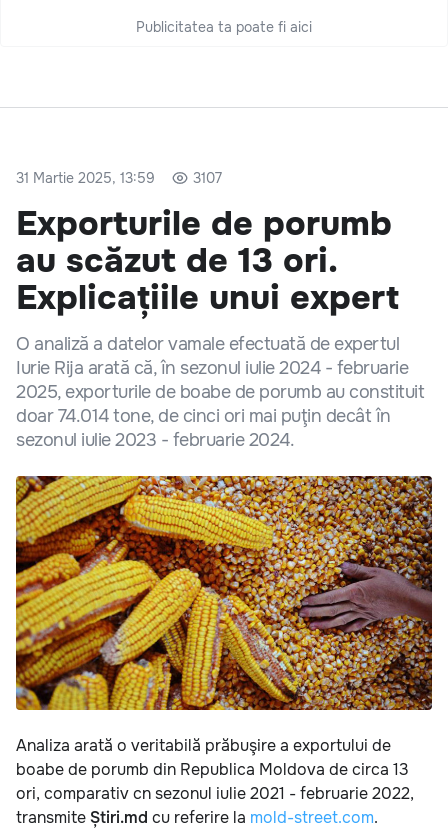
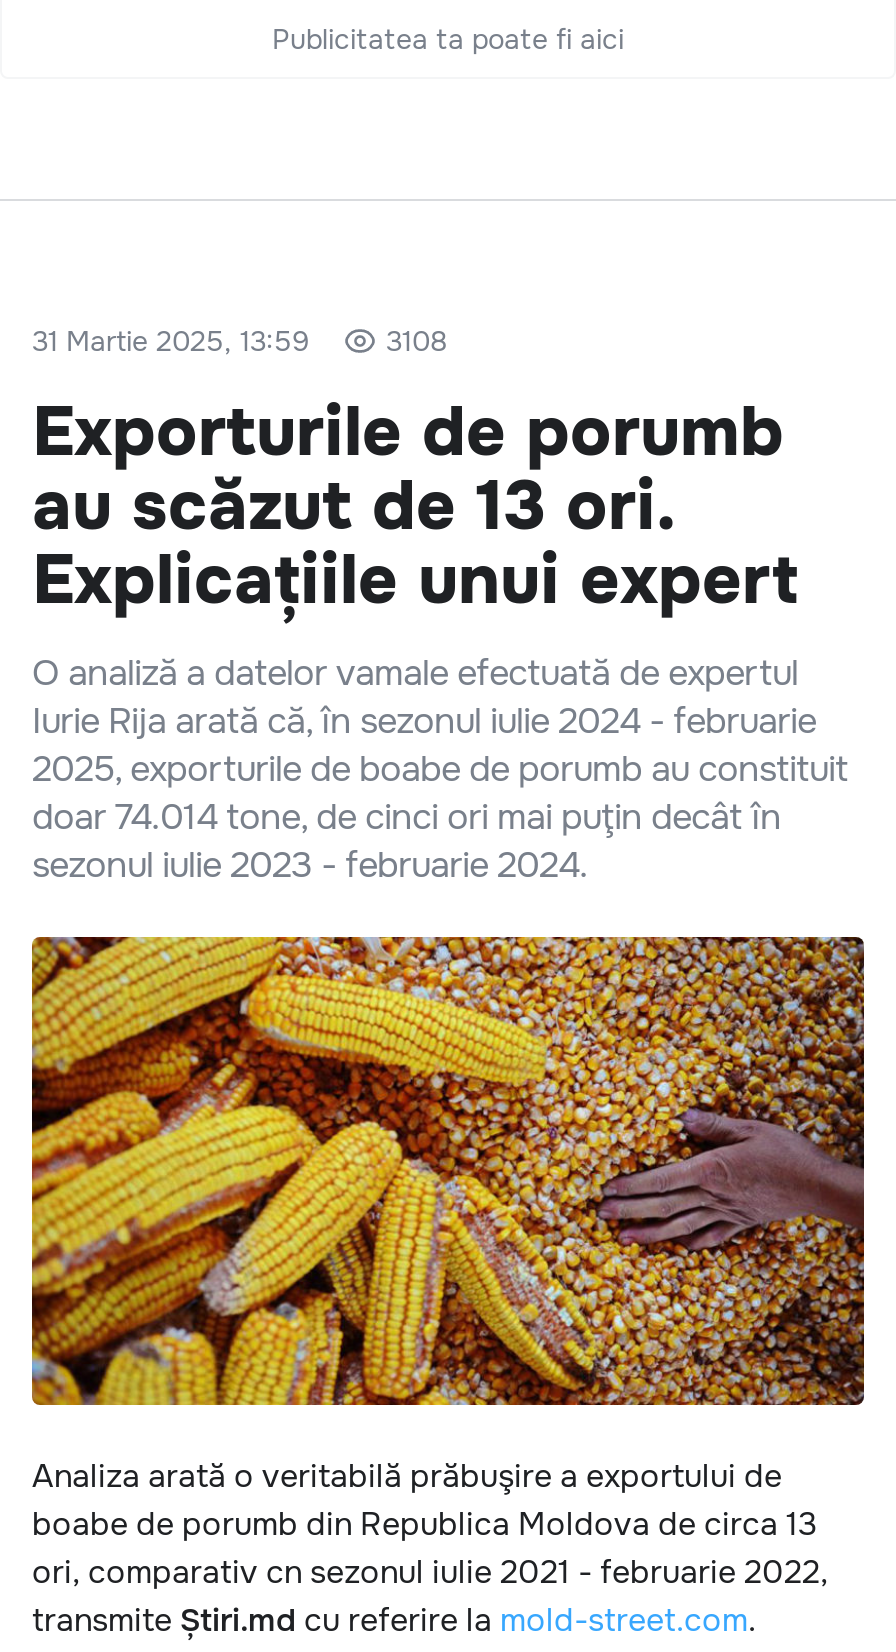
[193,169,222,187] 3107 -> [386,322,448,358] 3108

